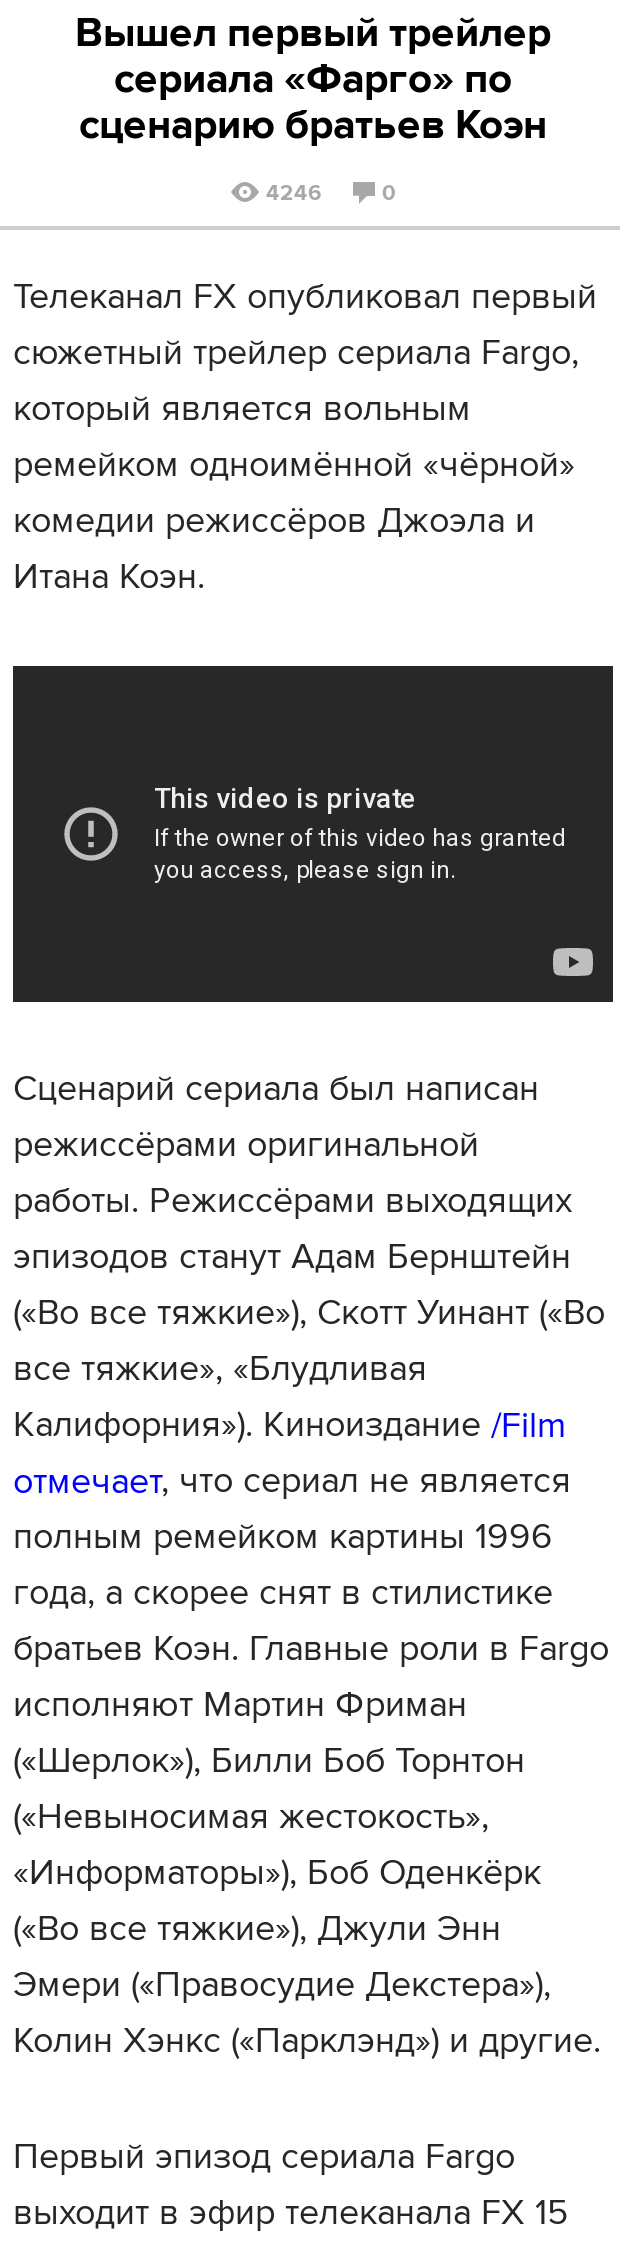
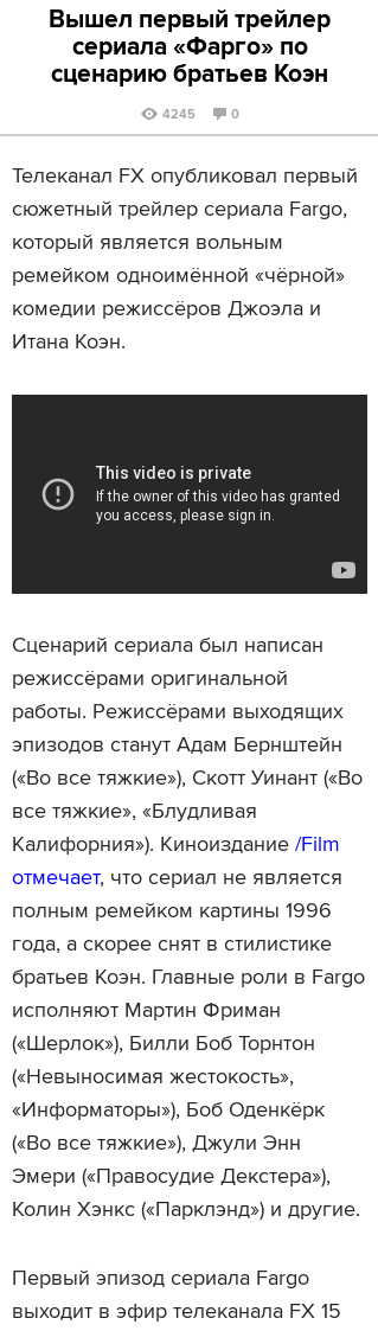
[266,180,322,208] 4246 -> [162,107,195,123] 4245

